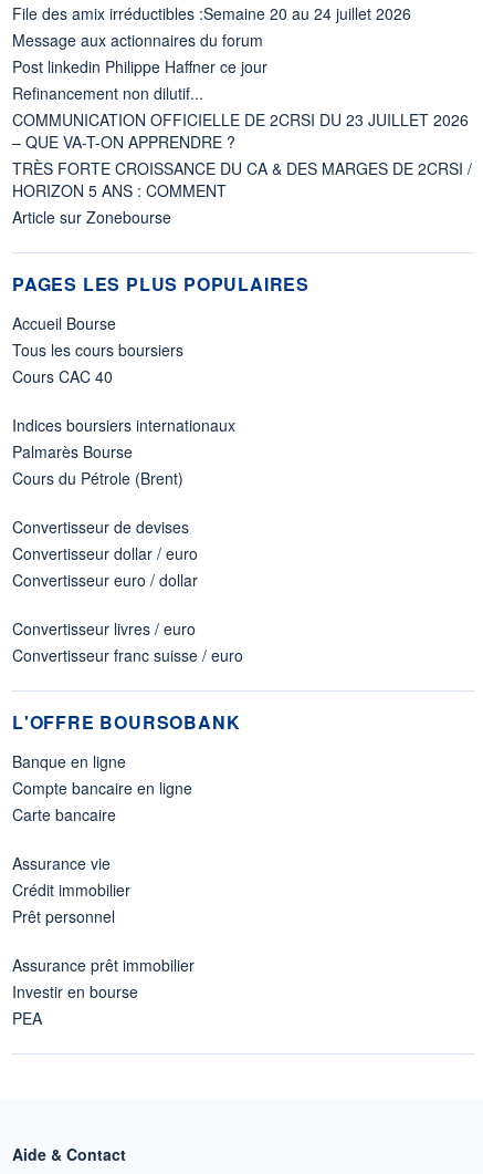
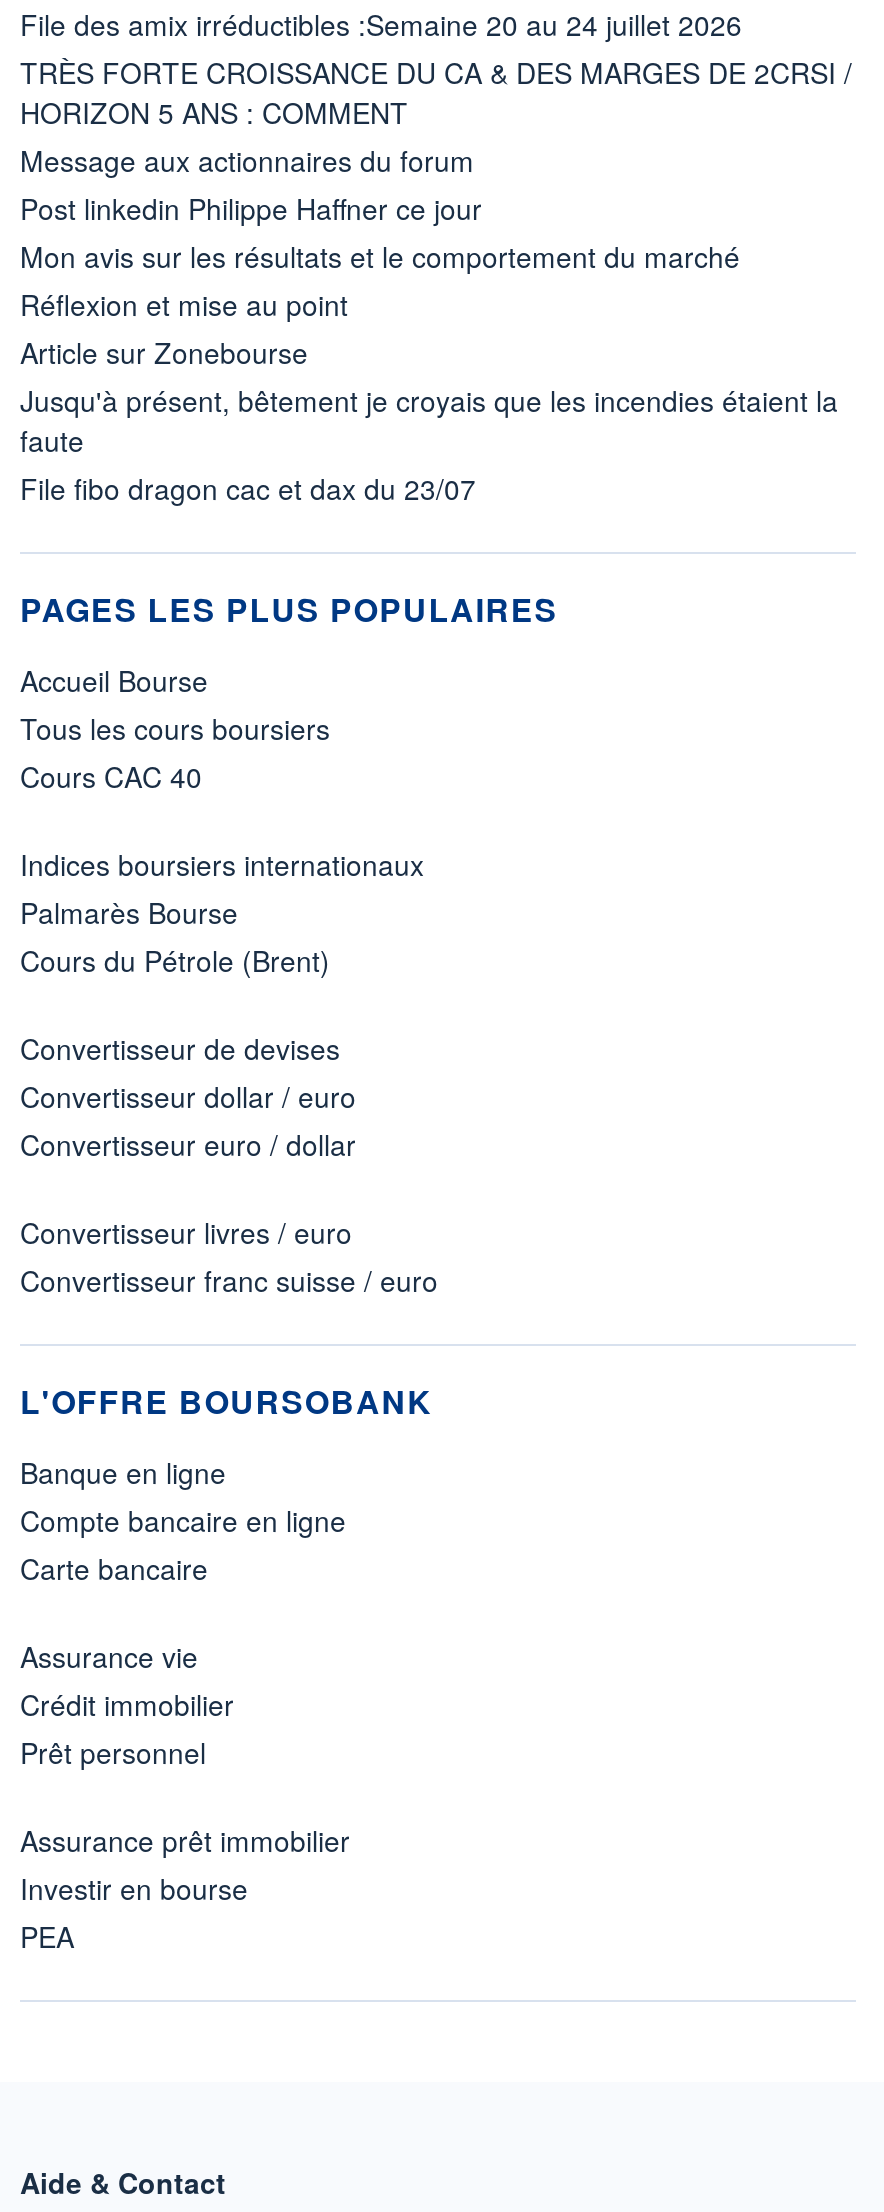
[12,82,469,153] Refinancement non dilutif... | COMMUNICATION OFFICIELLE DE 2CRSI DU 23 JUILLET 2026 | – QUE VA-T-ON APPRENDRE ? -> [20,236,740,324] Mon avis sur les résultats et le comportement du marché | Réflexion et mise au point
moved [12,157,472,201] -> [20,52,852,132]: TRÈS FORTE CROISSANCE DU CA & DES MARGES DE 2CRSI / | HORIZON 5 ANS : COMMENT
moved [12,206,171,228] -> [20,332,308,372]: Article sur Zonebourse
none -> [20,380,838,508] Jusqu'à présent, bêtement je croyais que les incendies étaient la | faute | File fibo dragon cac et dax du 23/07

